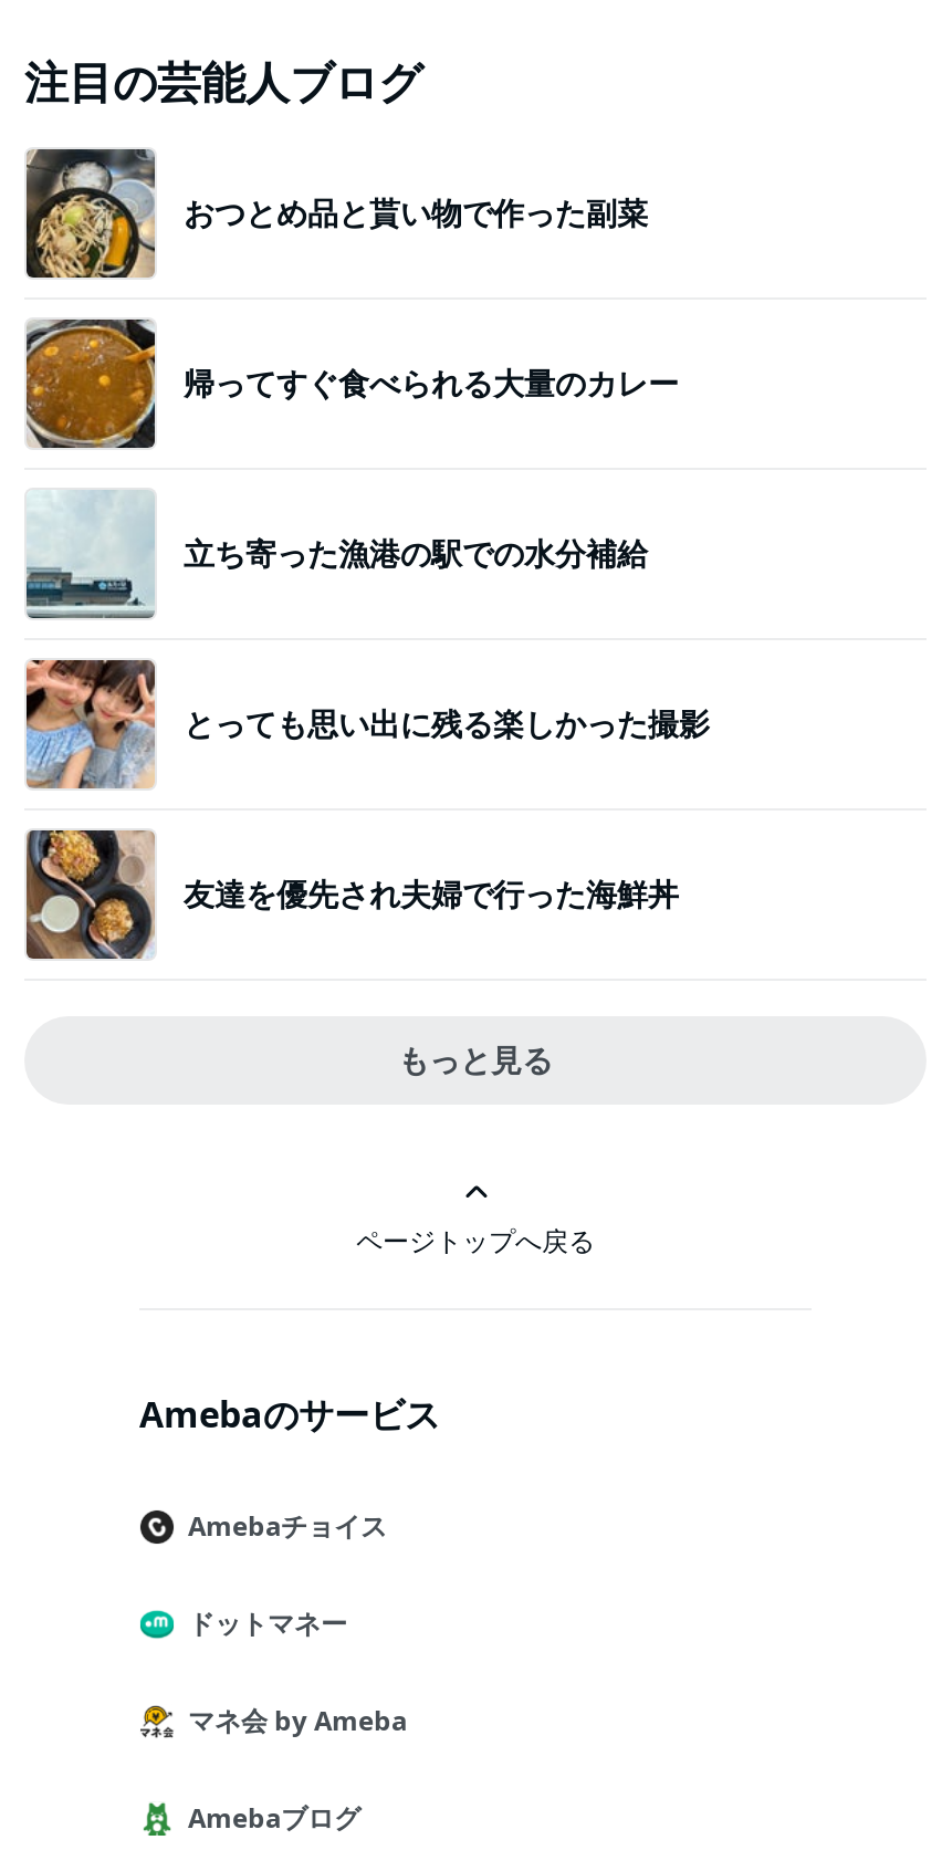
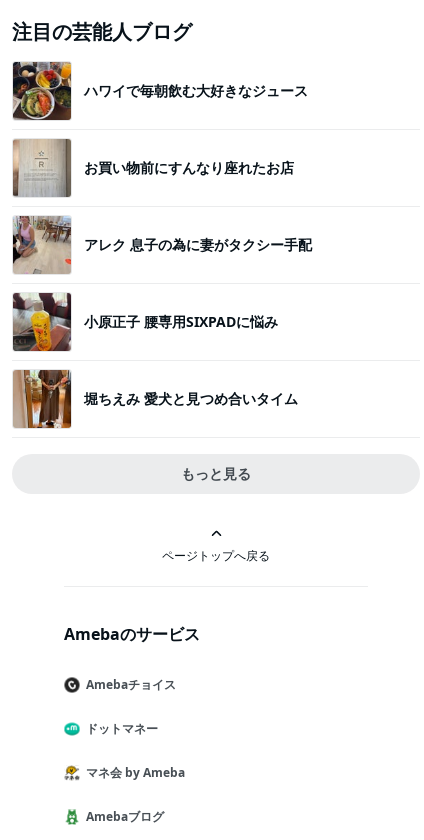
[24,147,648,280] [image] | おつとめ品と貰い物で作った副菜 -> [12,61,308,121] [image] | ハワイで毎朝飲む大好きなジュース
[24,317,679,448] [image] | 帰ってすぐ食べられる大量のカレー -> [12,138,294,198] [image] | お買い物前にすんなり座れたお店
[24,490,648,618] [image] | 立ち寄った漁港の駅での水分補給 -> [12,215,312,274] [image] | アレク 息子の為に妻がタクシー手配
[24,658,710,791] [image] | とっても思い出に残る楽しかった撮影 -> [12,292,278,352] [image] | 小原正子 腰専用SIXPADに悩み
[27,828,679,961] [image] | 友達を優先され夫婦で行った海鮮丼 -> [13,369,298,429] [image] | 堀ちえみ 愛犬と見つめ合いタイム

